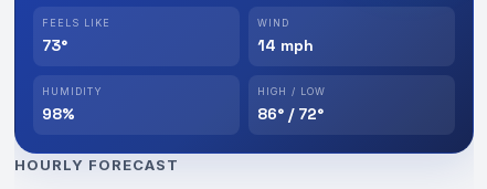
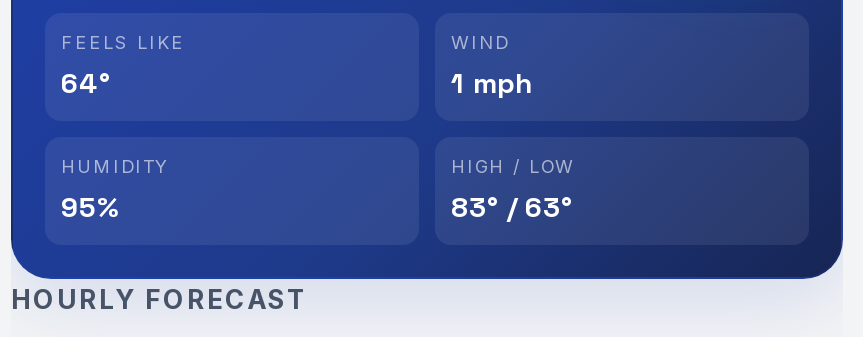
[42,36,67,56] 73° -> [61,65,111,101] 64°
[257,36,314,56] 14 mph -> [451,65,533,101] 1 mph
[42,104,75,124] 98% -> [61,189,121,225] 95%
[257,104,324,124] 86° / 72° -> [451,189,573,225] 83° / 63°

